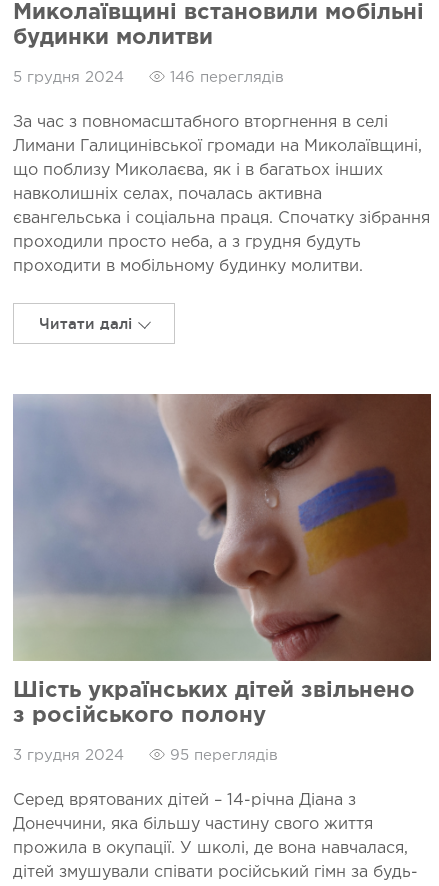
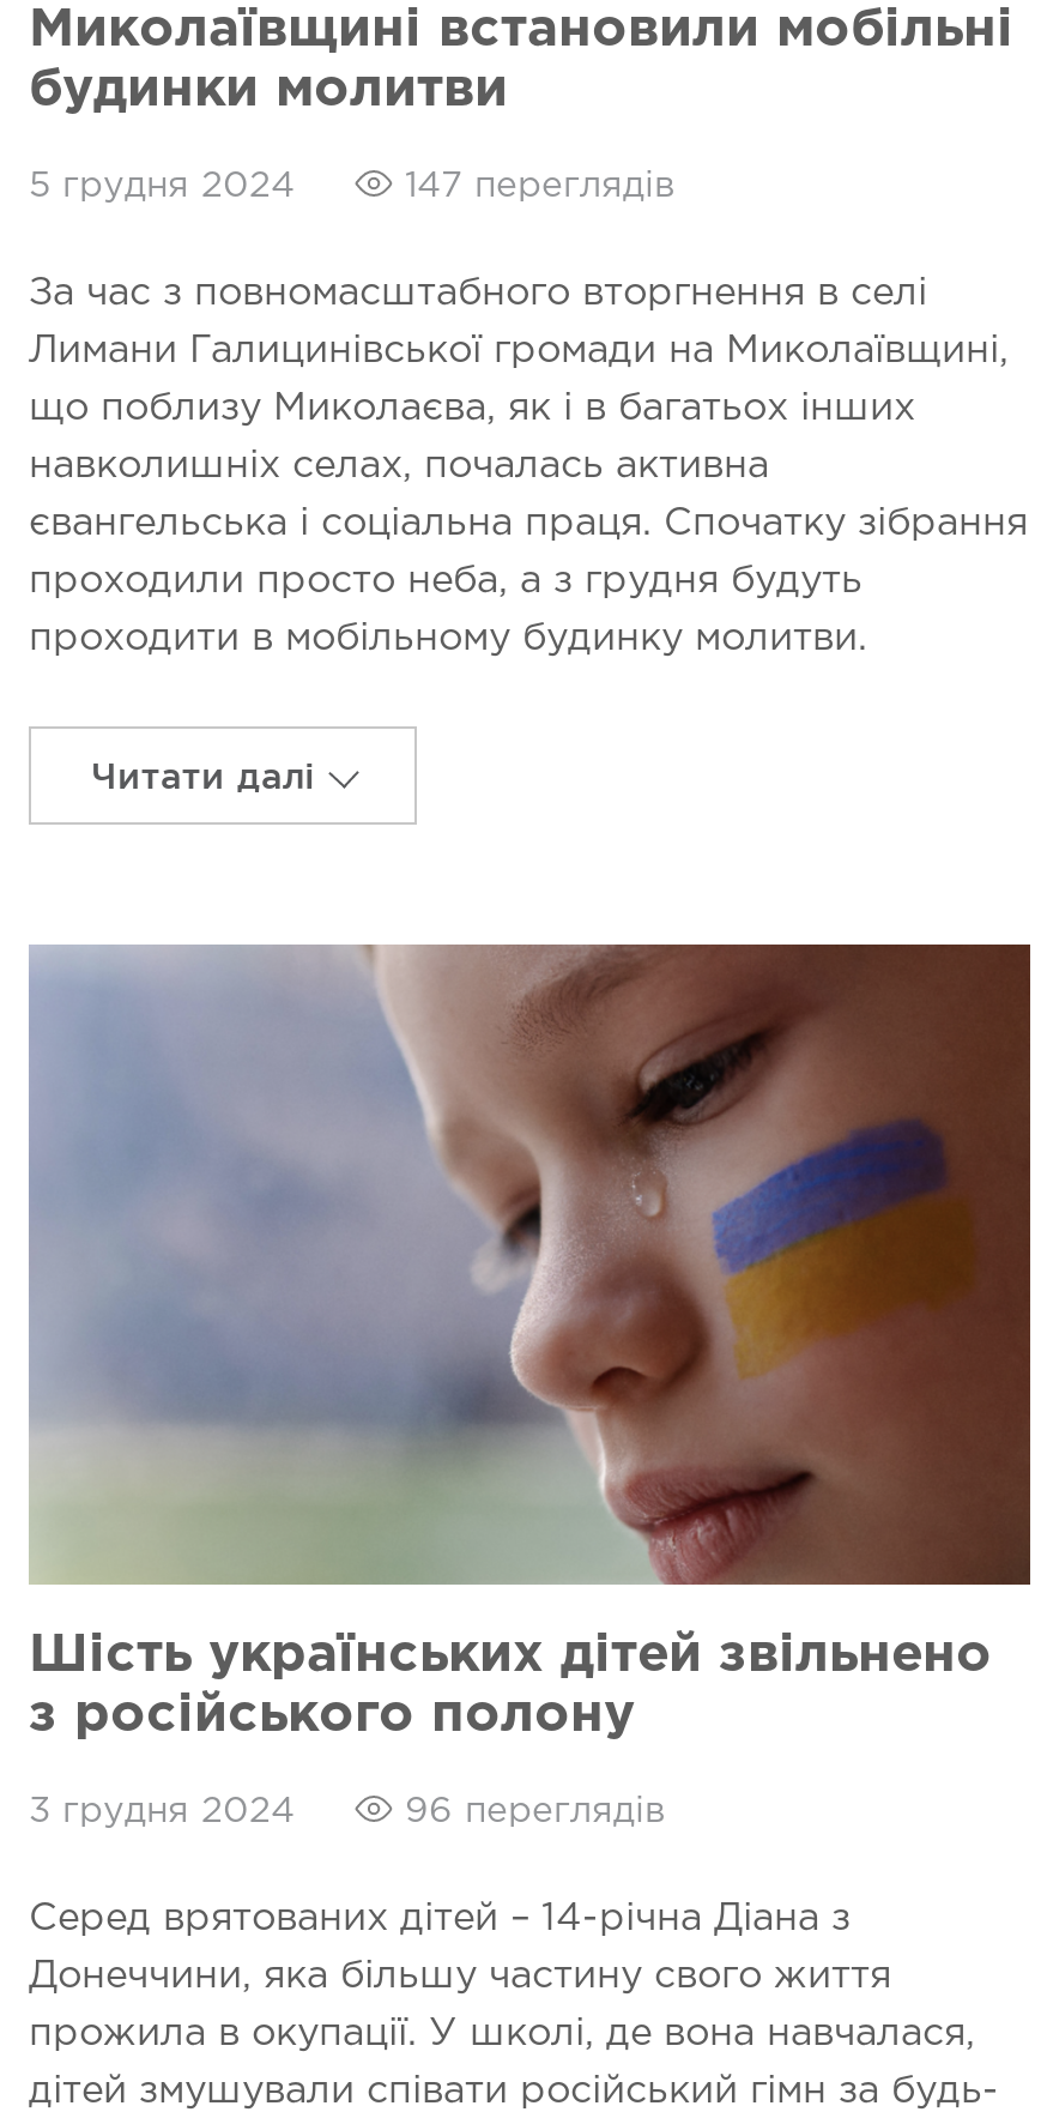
[165,71,284,84] 146 переглядів -> [393,171,676,202] 147 переглядів
[165,749,278,762] 95 переглядів -> [393,1796,666,1827] 96 переглядів

